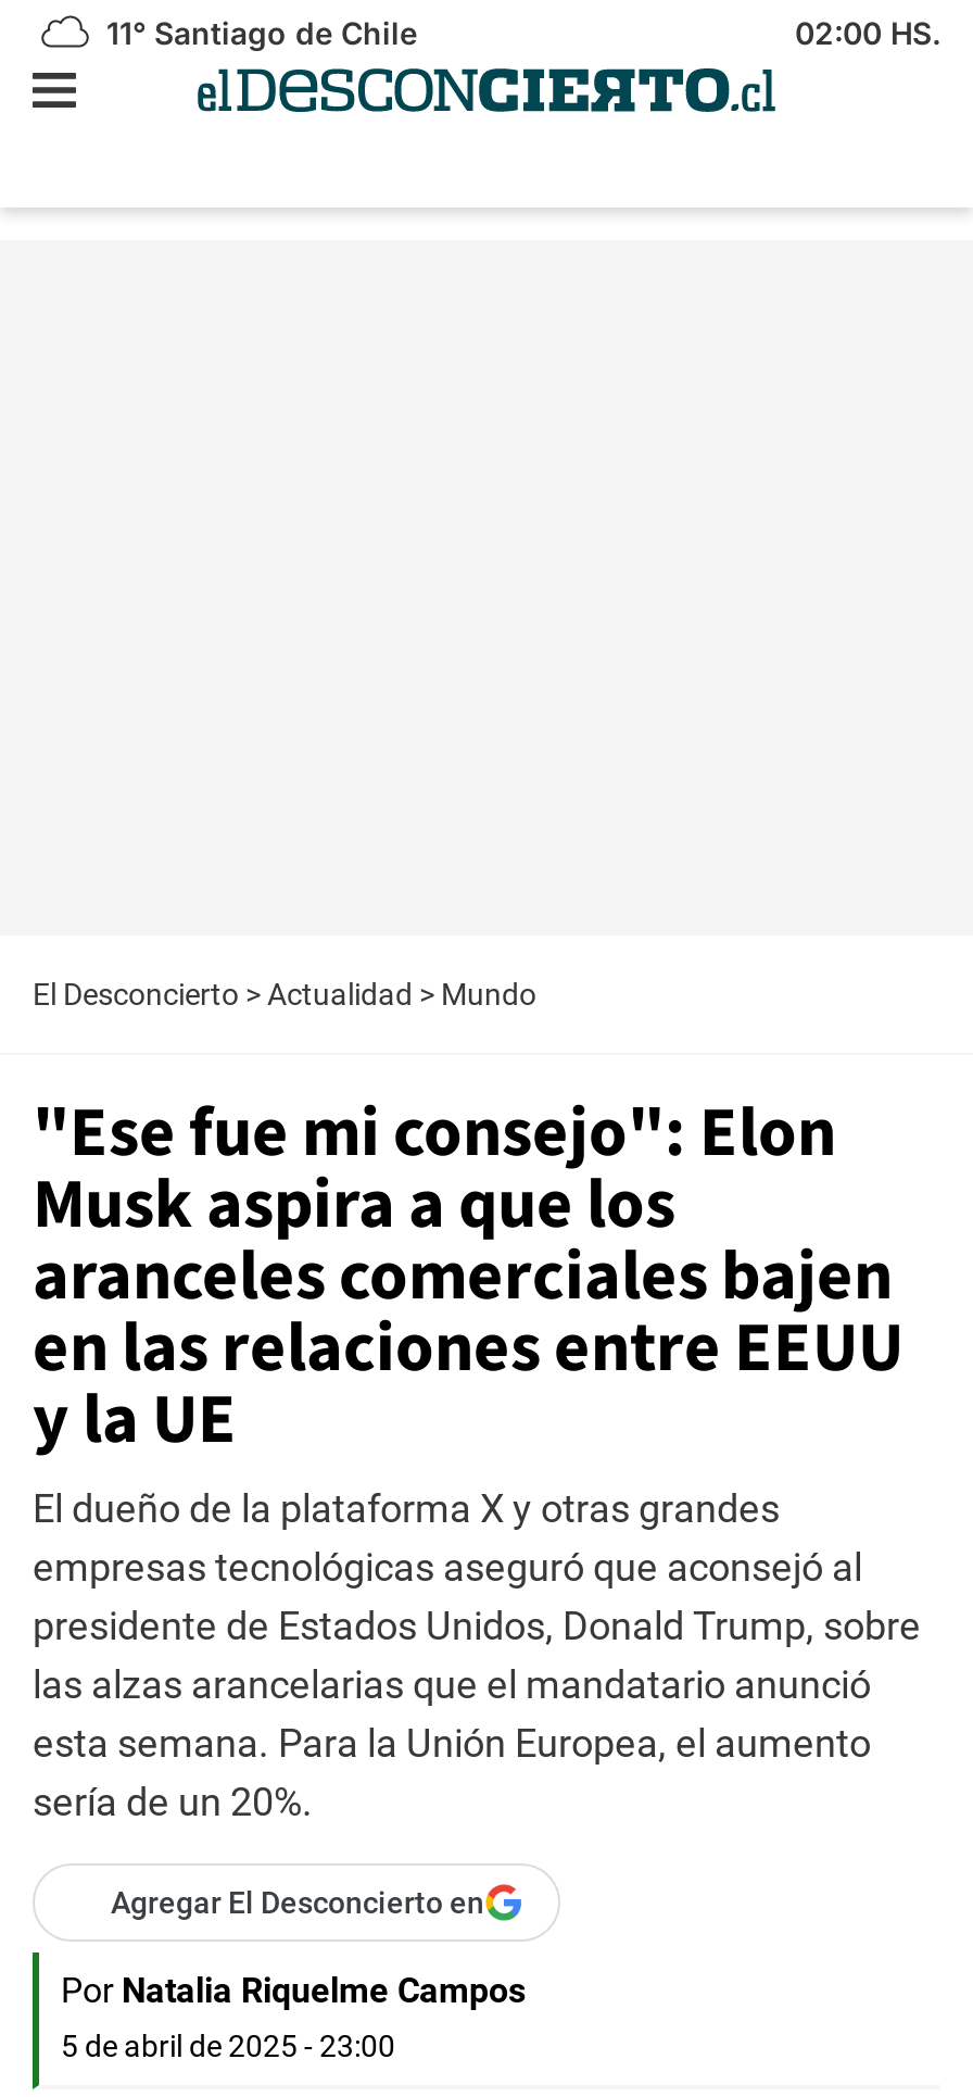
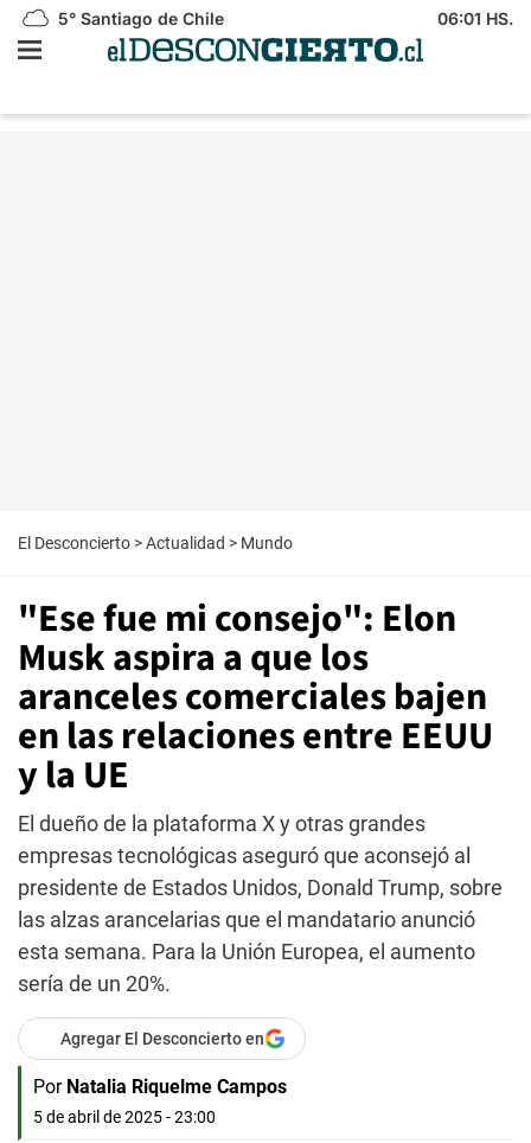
[98,14,417,51] 11° Santiago de Chile -> [53,8,224,28] 5° Santiago de Chile
[795,14,940,51] 02:00 HS. -> [437,8,513,28] 06:01 HS.

